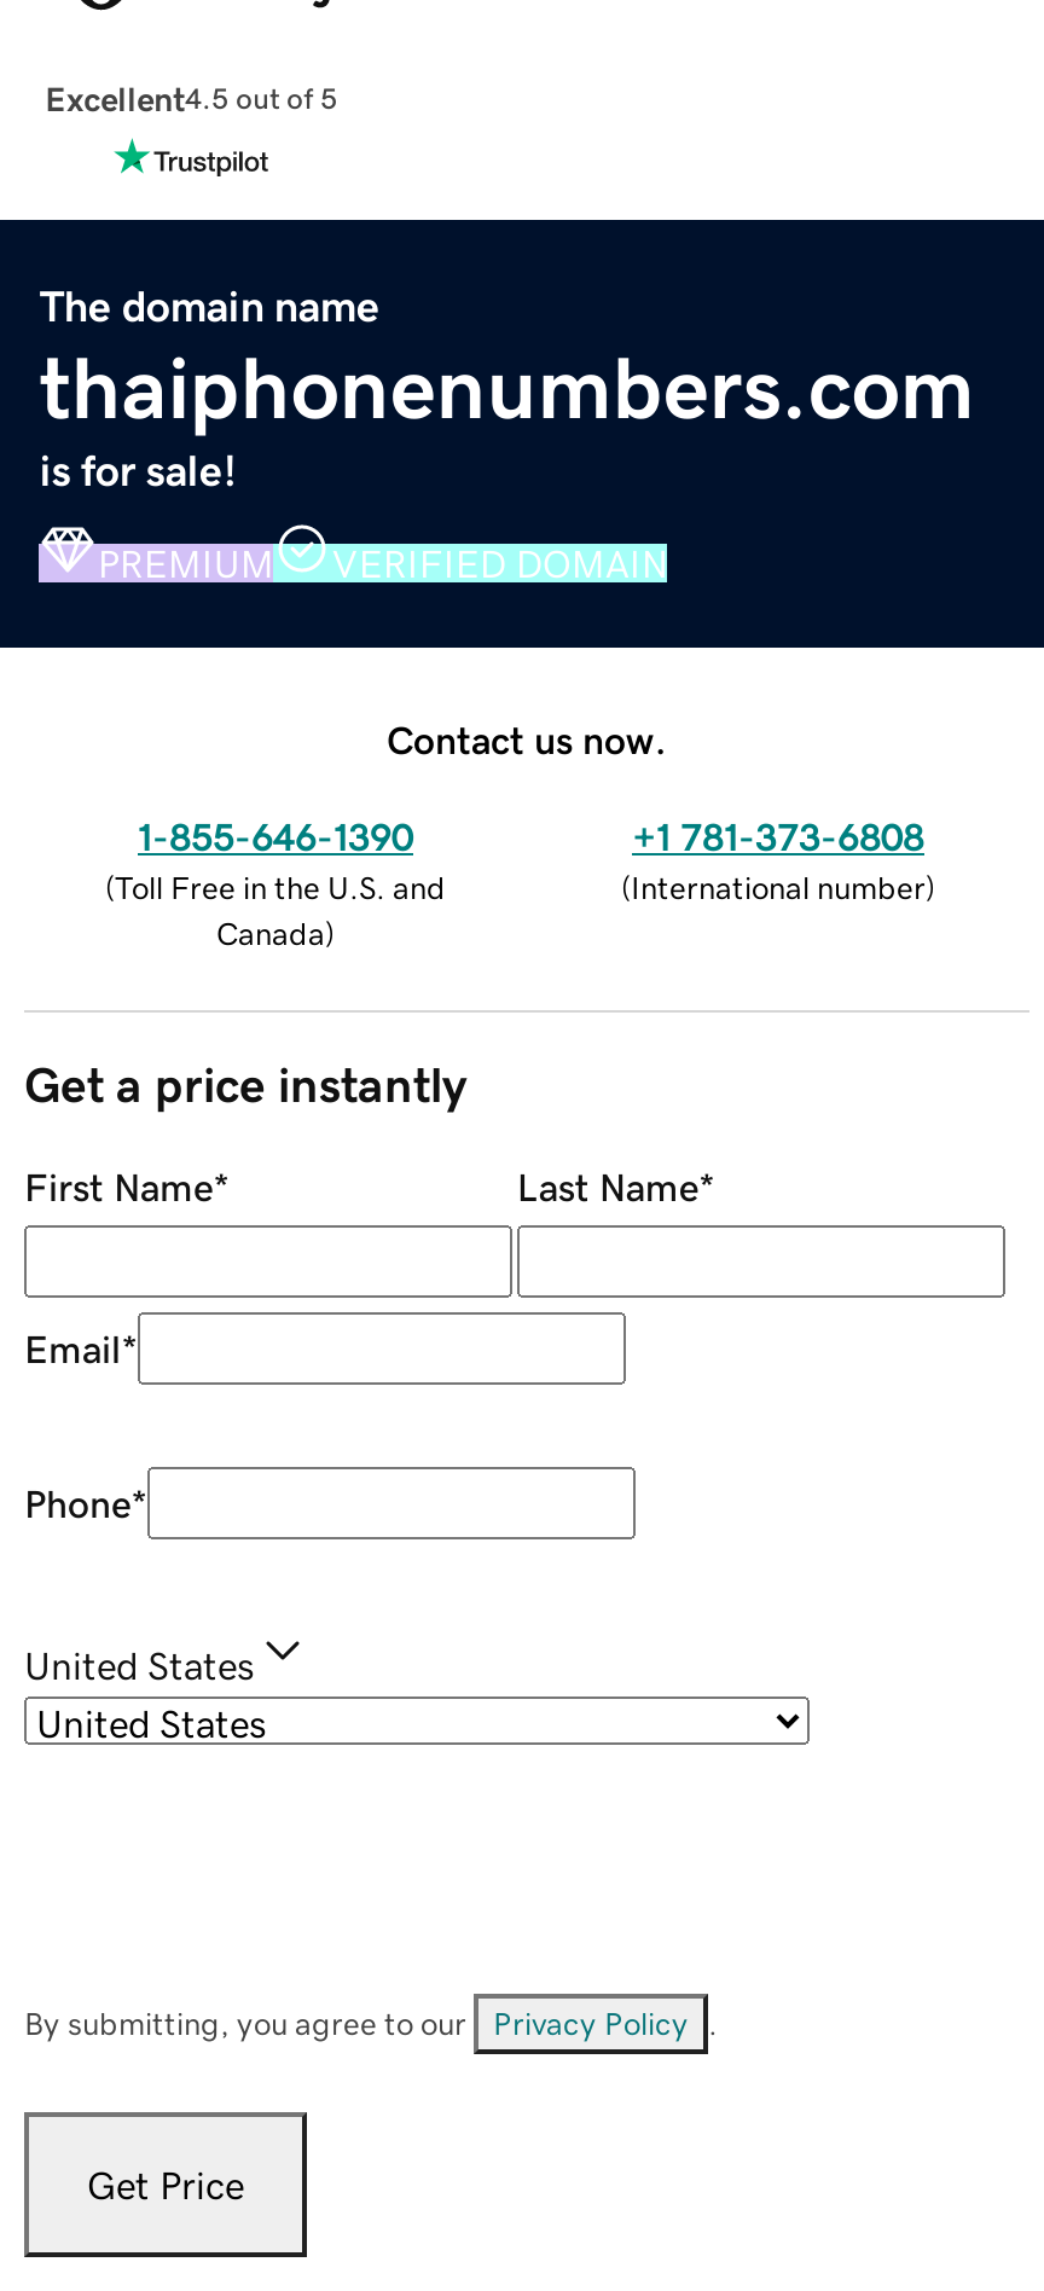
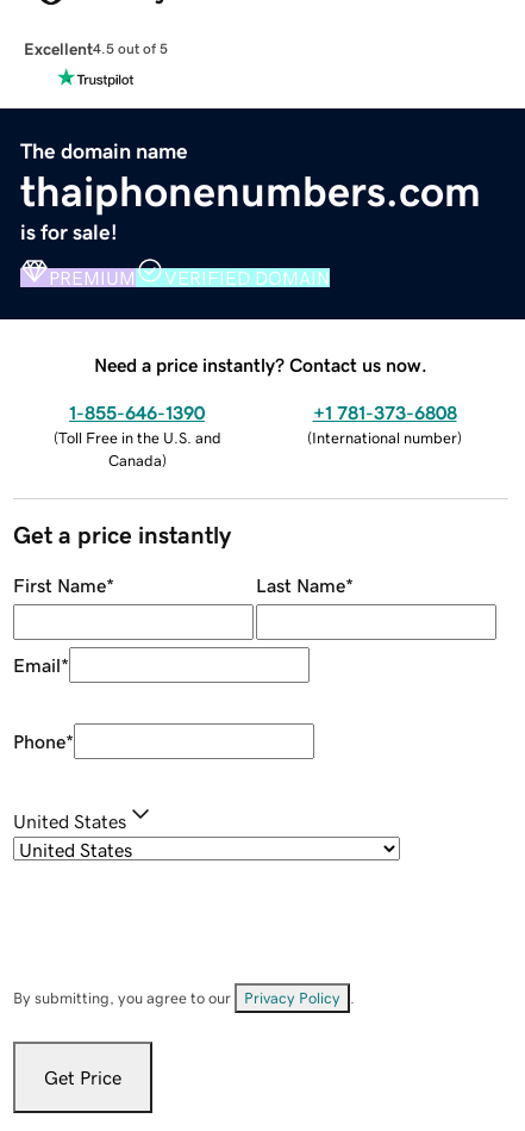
[387,719,667,758] Contact us now. -> [94,355,427,374] Need a price instantly? Contact us now.

